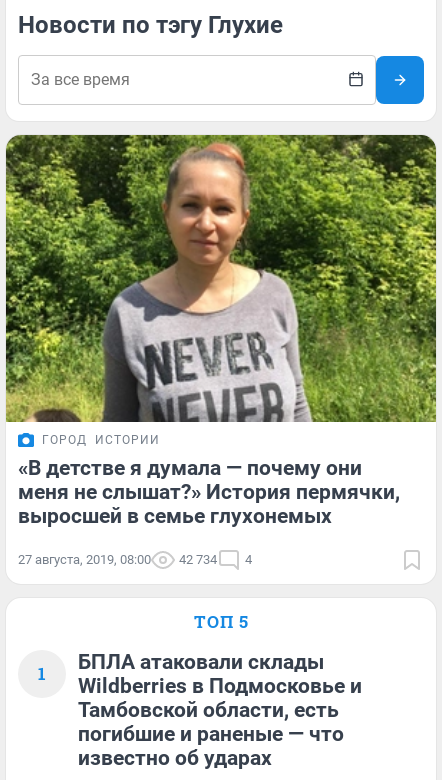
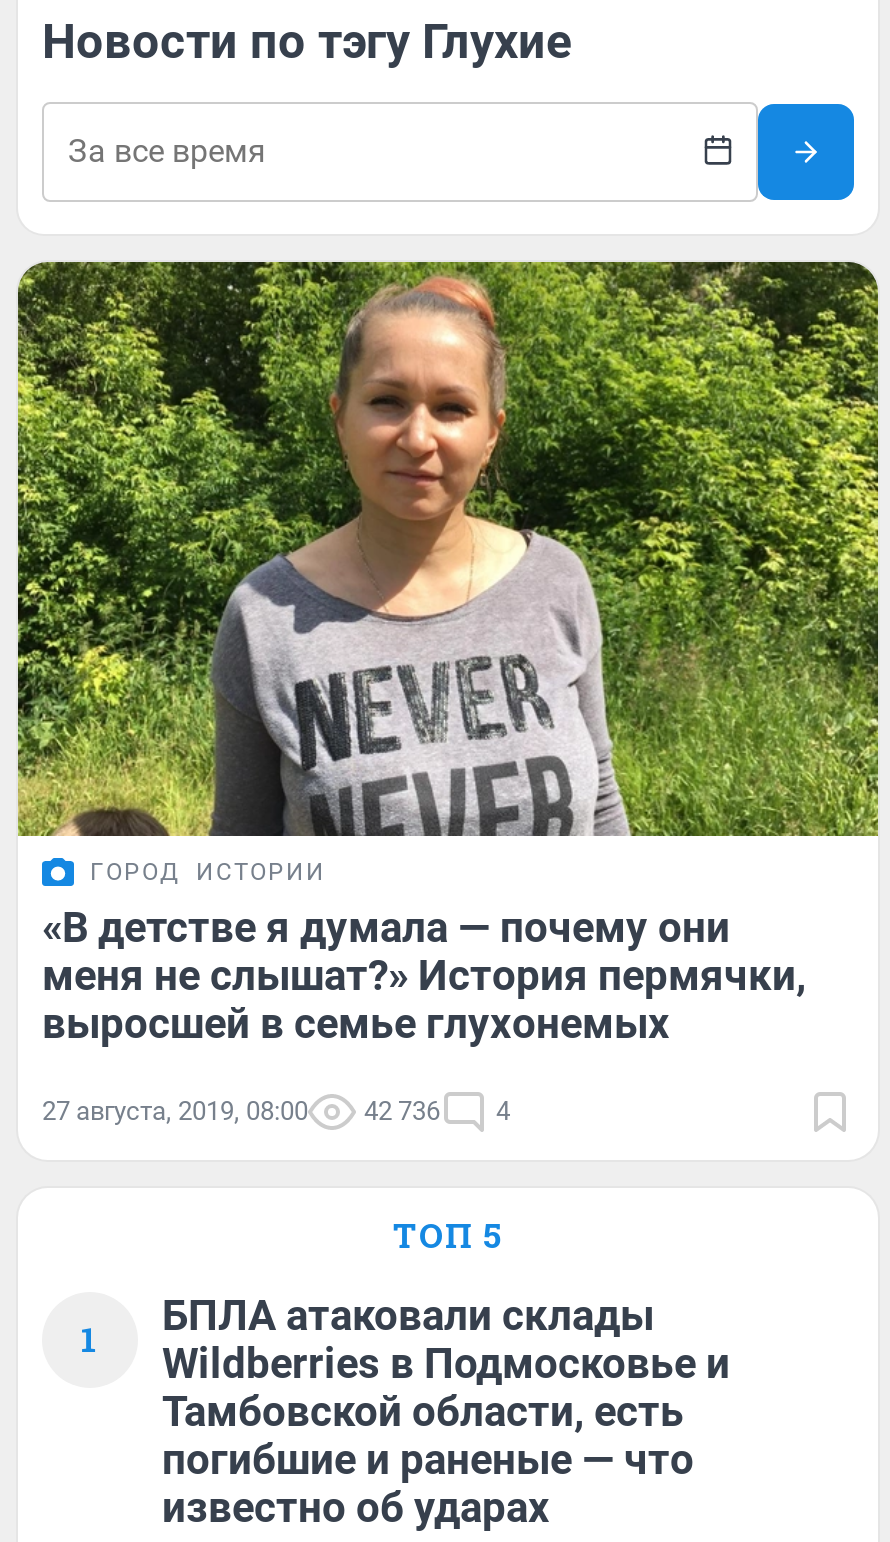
[18,552,252,567] 27 августа, 2019, 08:00 42 734 4 -> [42,1095,510,1125] 27 августа, 2019, 08:00 42 736 4

